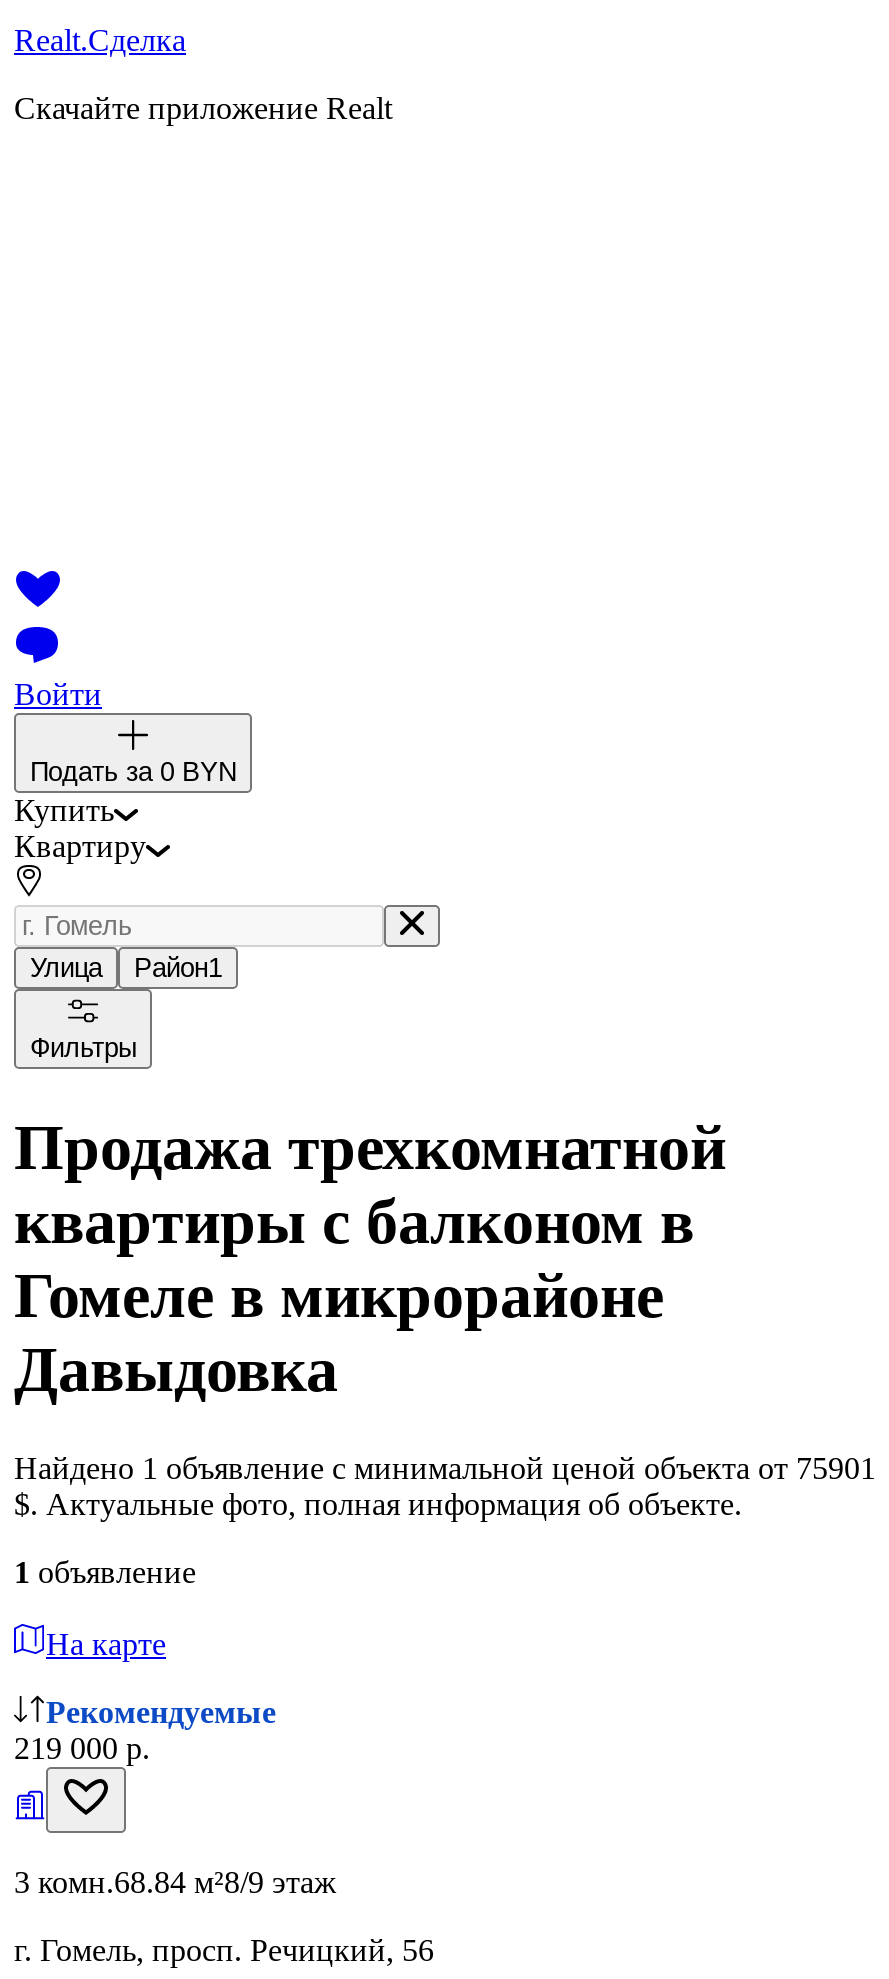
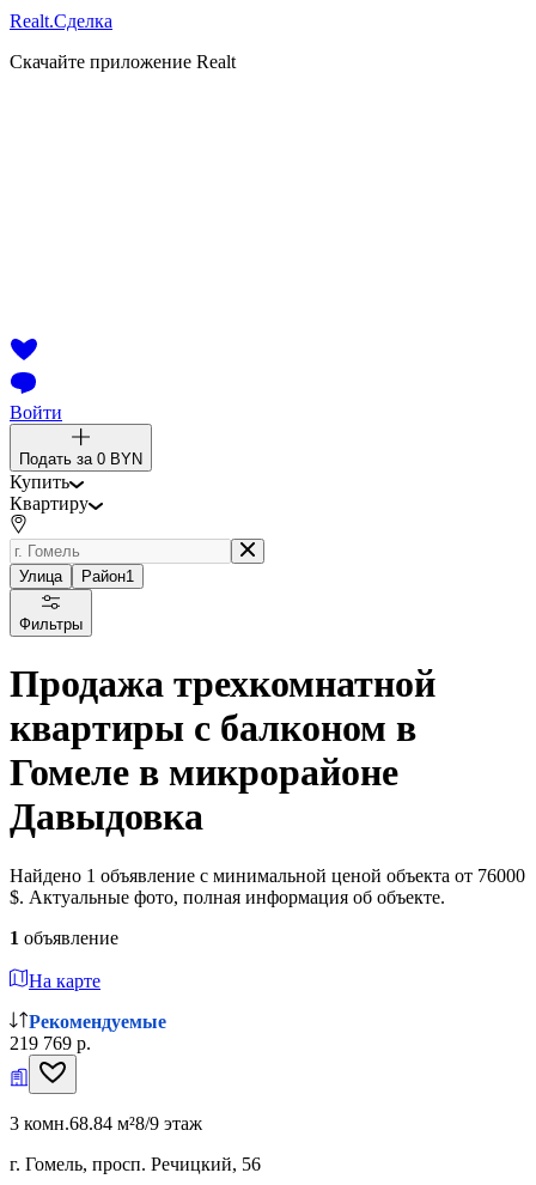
[14,1451,876,1485] Найдено 1 объявление с минимальной ценой объекта от 75901 -> [10,865,525,886] Найдено 1 объявление с минимальной ценой объекта от 76000
[14,1731,150,1765] 219 000 р. -> [10,1033,91,1053] 219 769 р.

